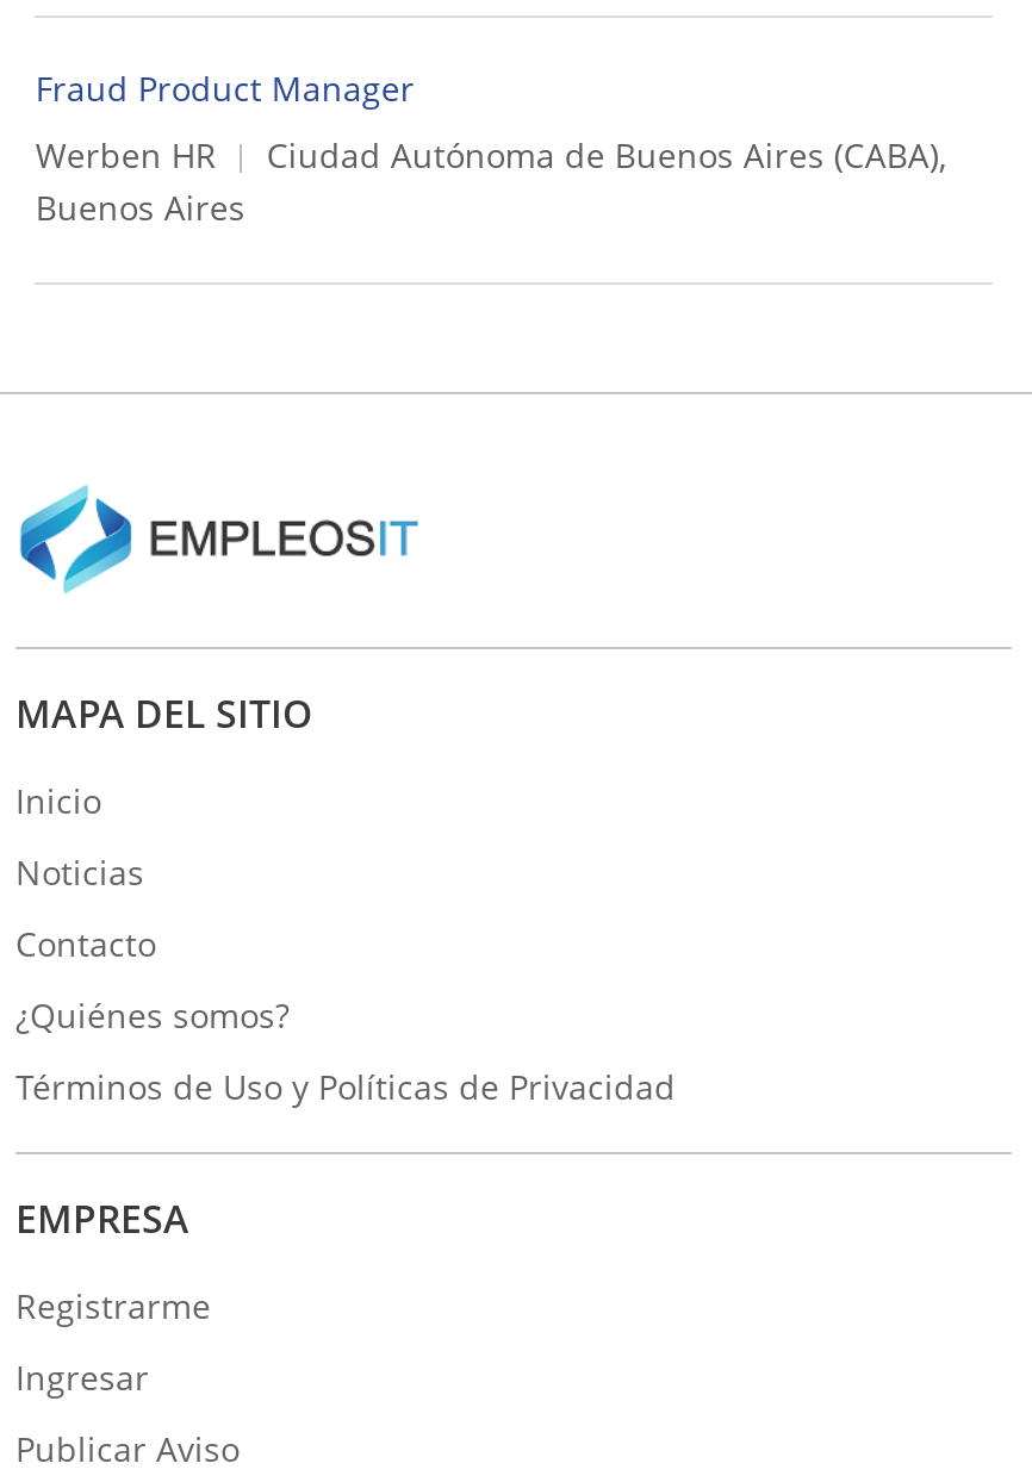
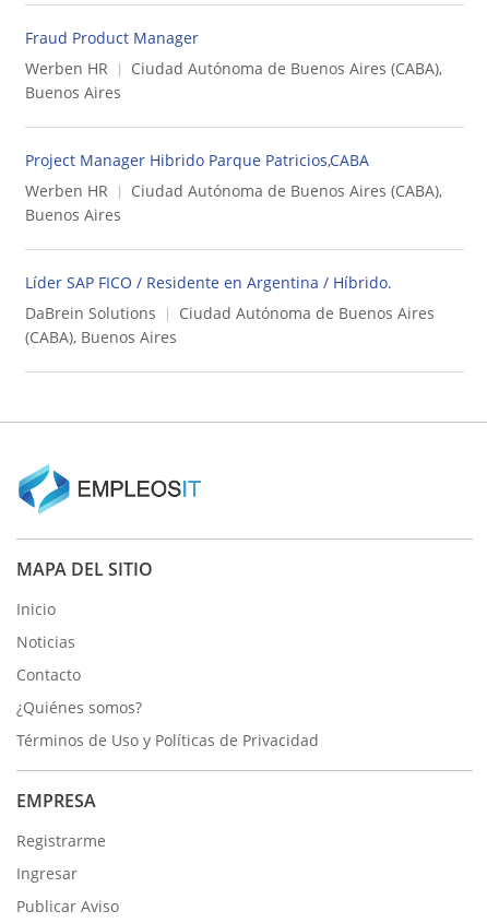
none -> [26,150,443,347] Project Manager Hibrido Parque Patricios,CABA | Werben HR | Ciudad Autónoma de Buenos Aires (CABA), | Buenos Aires | Líder SAP FICO / Residente en Argentina / Híbrido. | DaBrein Solutions | Ciudad Autónoma de Buenos Aires | (CABA), Buenos Aires

